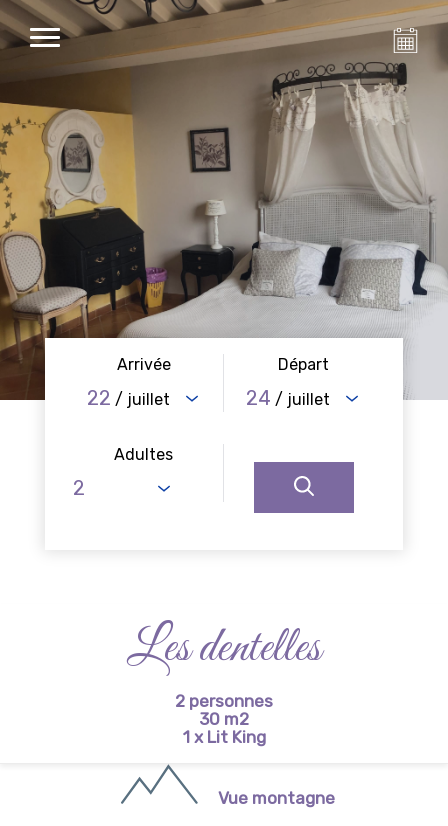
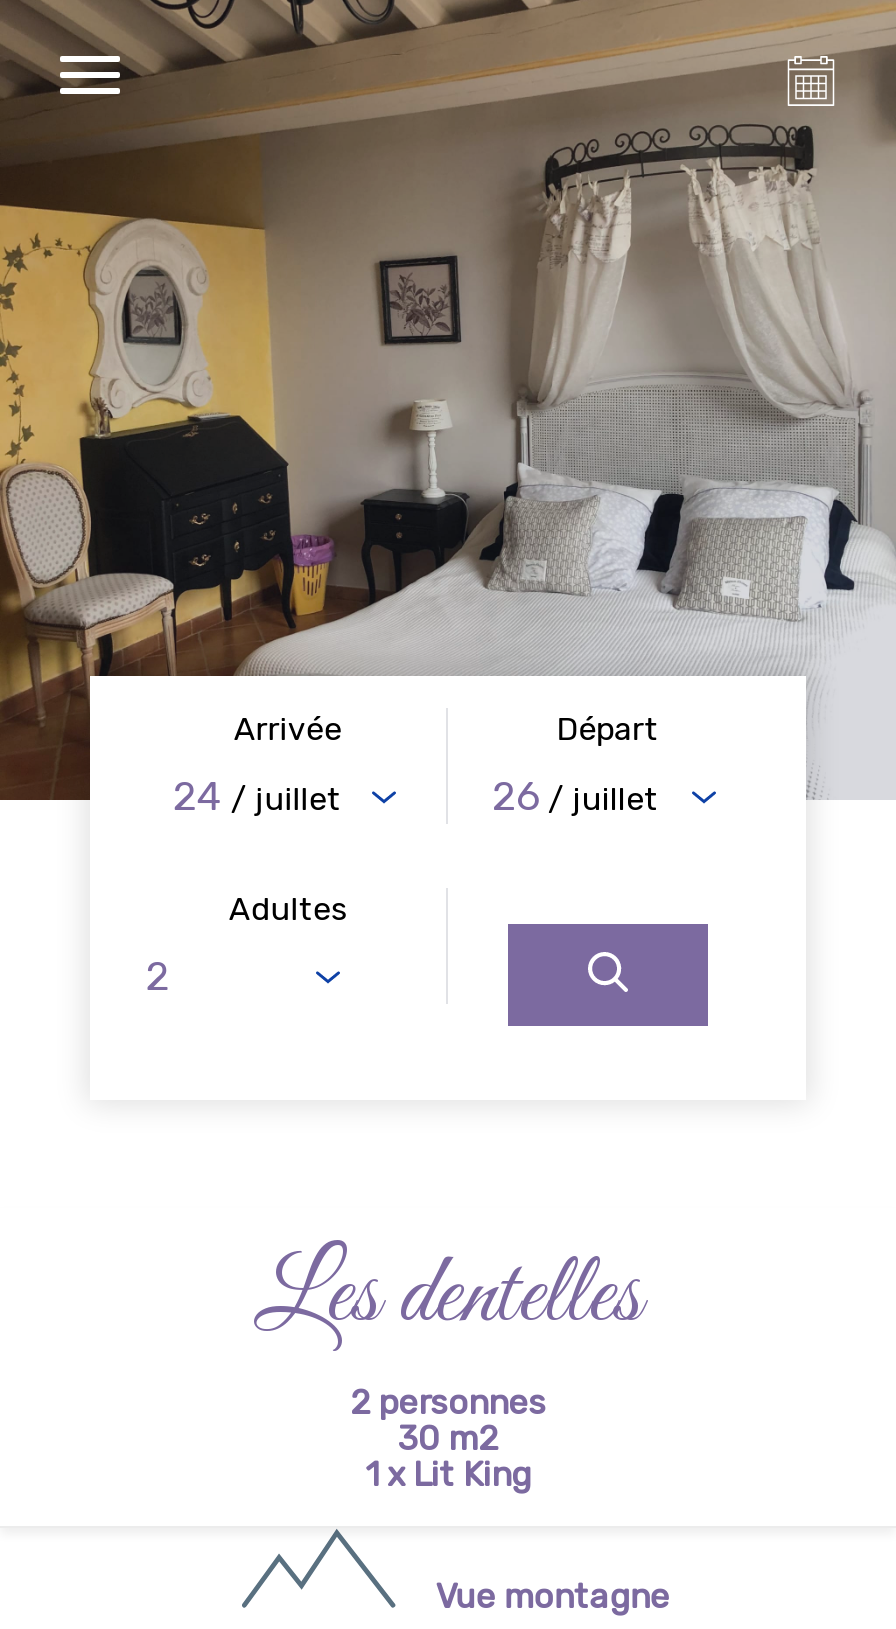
[87,386,170,410] 22 / juillet -> [173,772,341,820] 24 / juillet
[246,386,330,410] 24 / juillet -> [492,772,658,820] 26 / juillet

